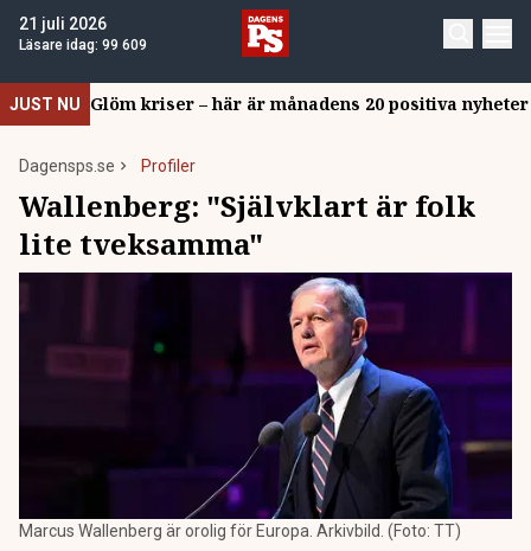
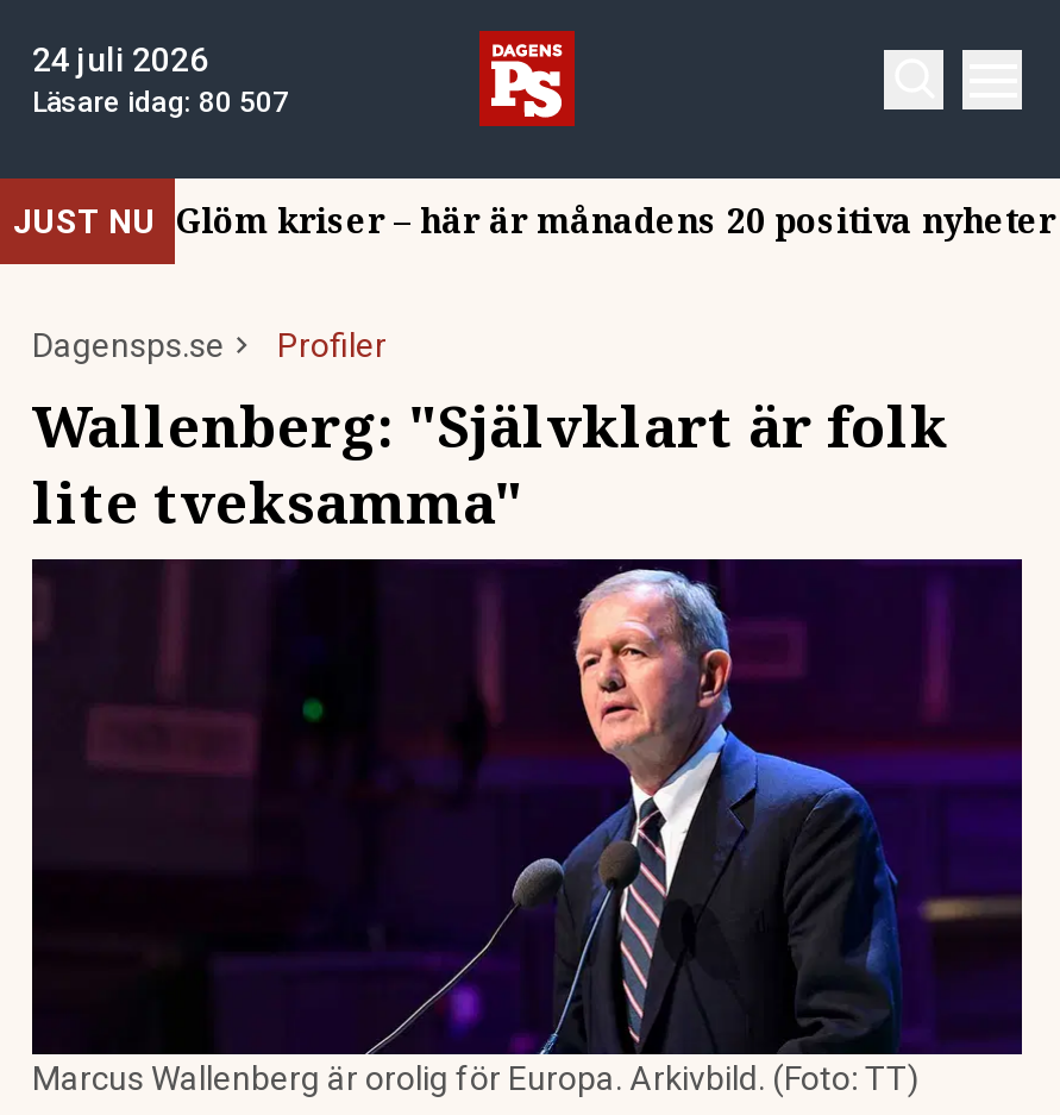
[19,14,107,33] 21 juli 2026 -> [32,40,208,79] 24 juli 2026
[19,37,147,53] Läsare idag: 99 609 -> [32,86,289,119] Läsare idag: 80 507

